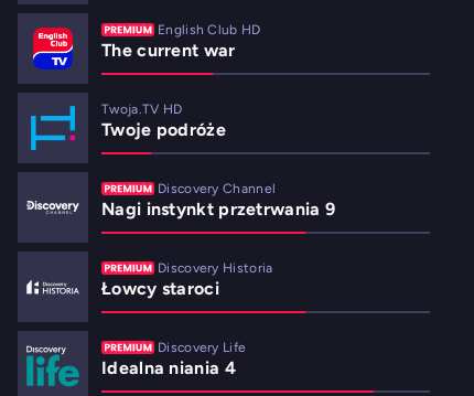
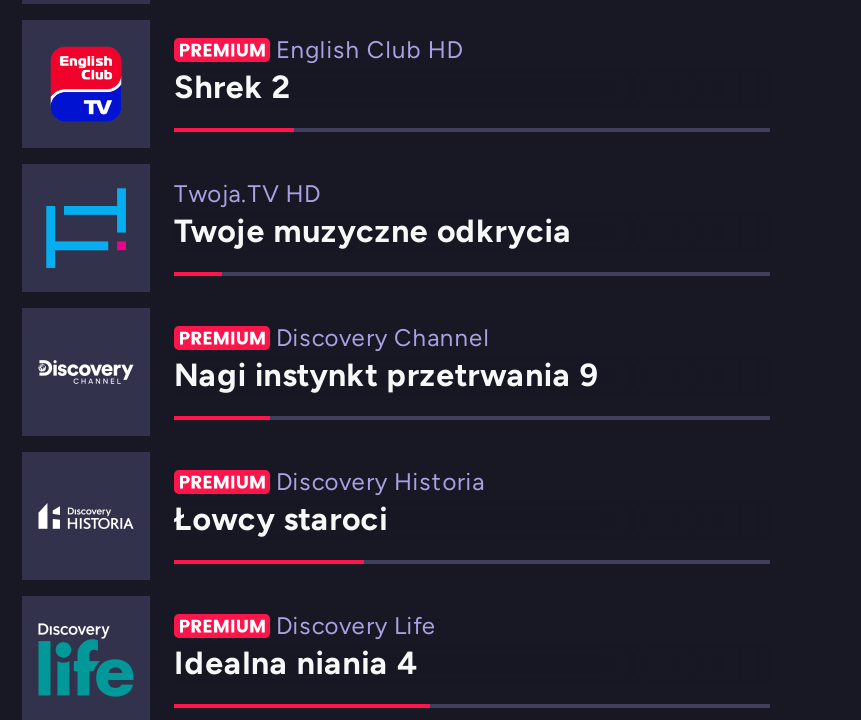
[101,40,235,61] The current war -> [174,68,290,106] Shrek 2
[101,119,226,140] Twoje podróże -> [174,212,572,250] Twoje muzyczne odkrycia

